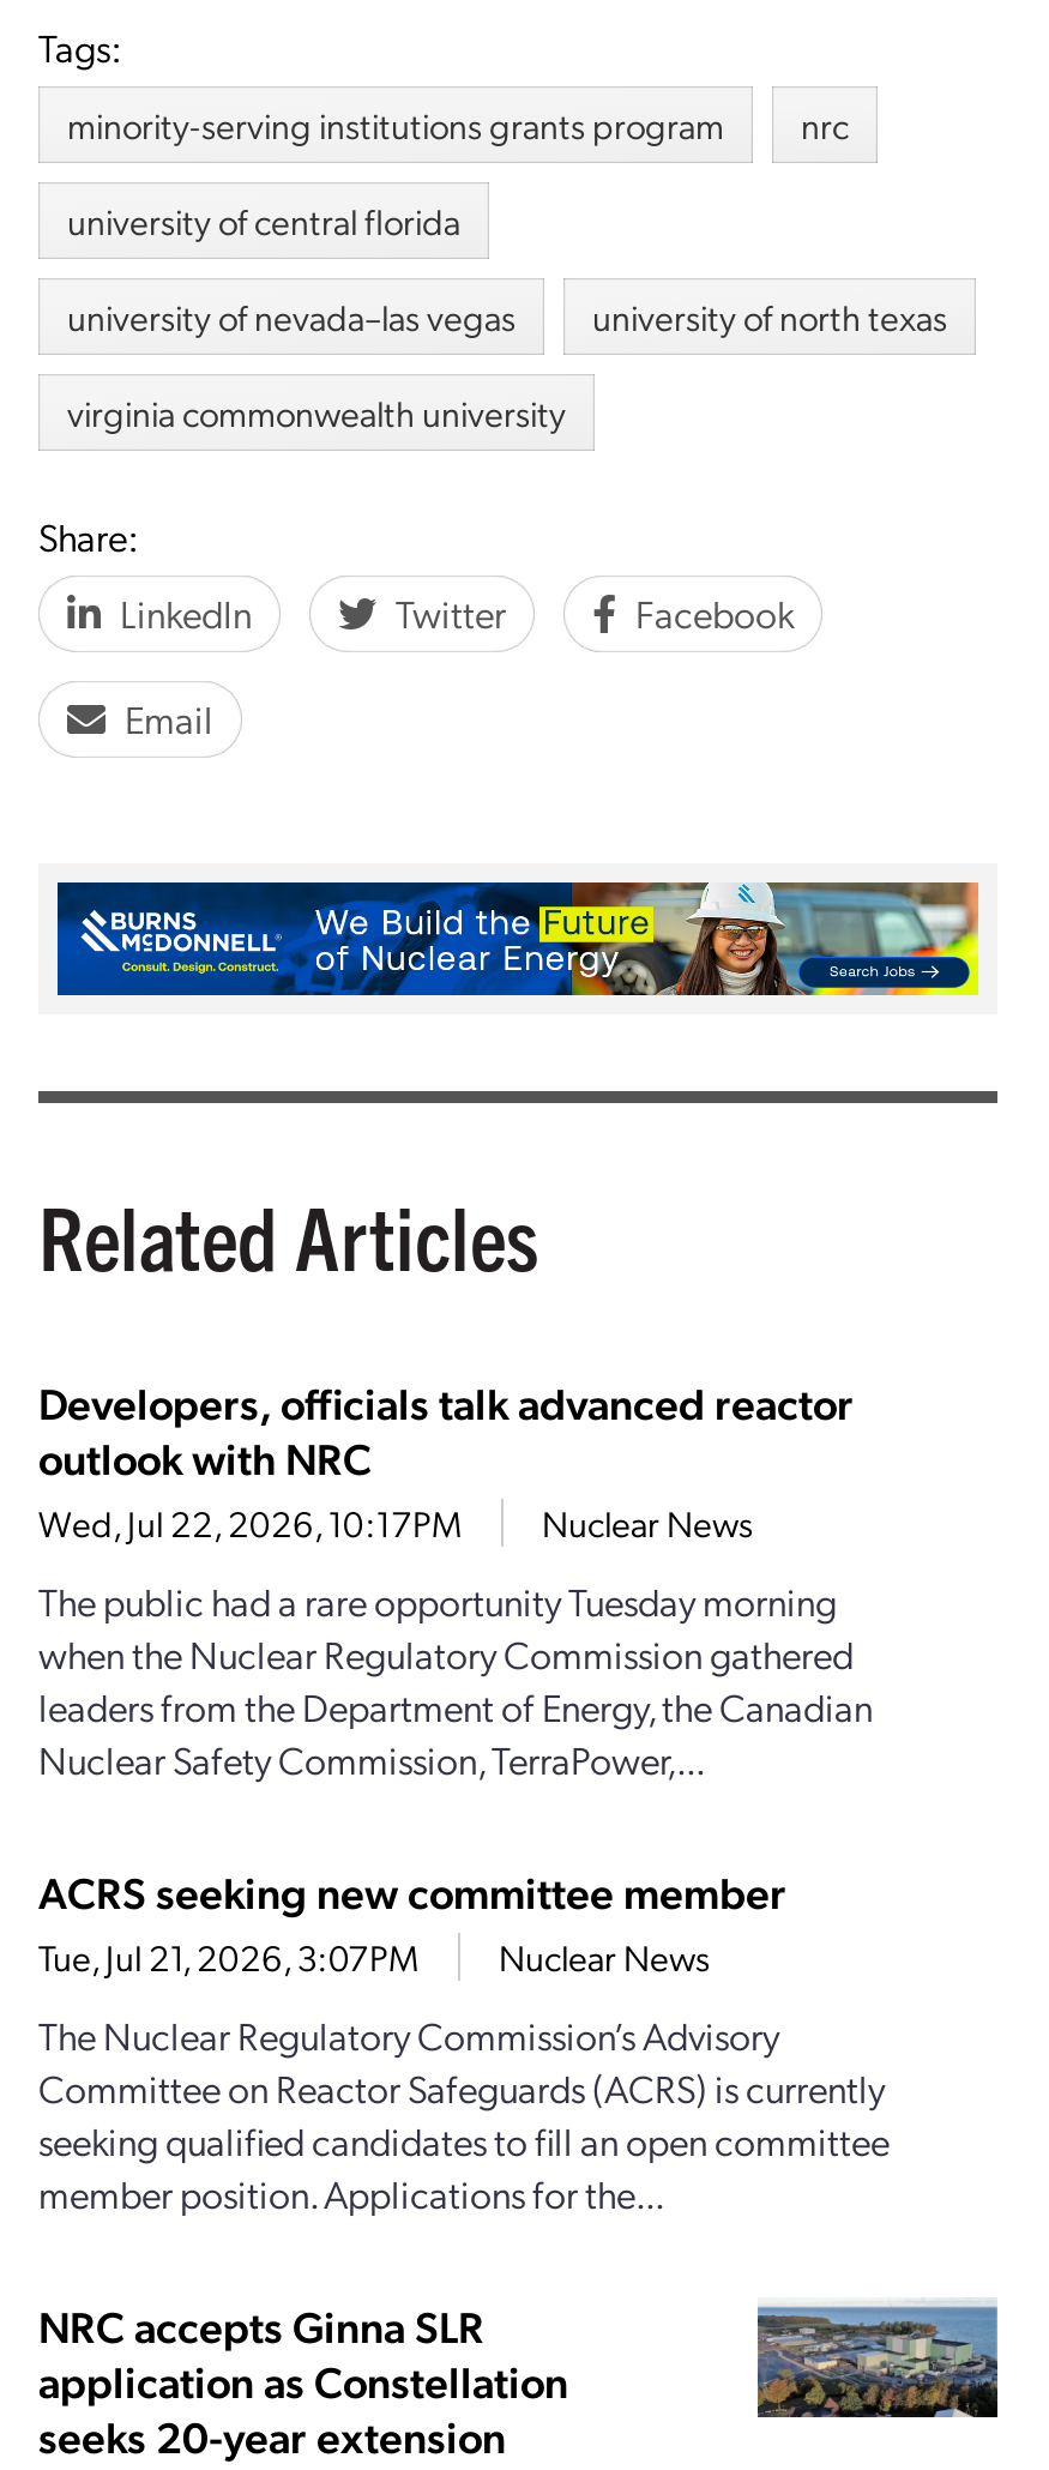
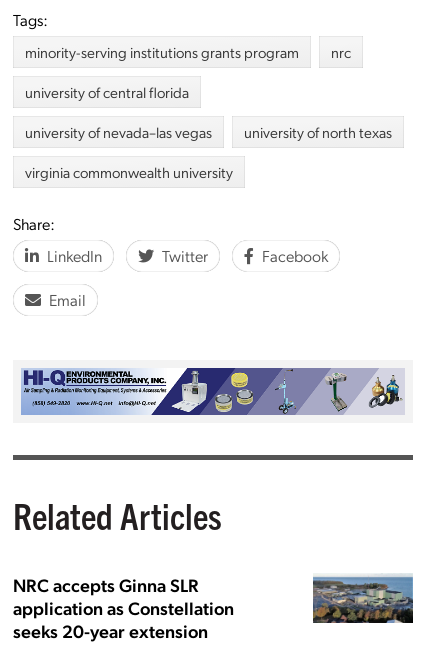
[55,880,981,998] [image] -> [21,367,405,416] [image]
[38,1375,890,2219] Developers, officials talk advanced reactor | outlook with NRC | Wed, Jul 22, 2026, 10:17PM | Nuclear News | The public had a rare opportunity Tuesday morning | when the Nuclear Regulatory Commission gathered | leaders from the Department of Energy, the Canadian | Nuclear Safety Commission, TerraPower,... | ACRS seeking new committee member | Tue, Jul 21, 2026, 3:07PM | Nuclear News | The Nuclear Regulatory Commission’s Advisory | Committee on Reactor Safeguards (ACRS) is currently | seeking qualified candidates to fill an open committee | member position. Applications for the... -> none

